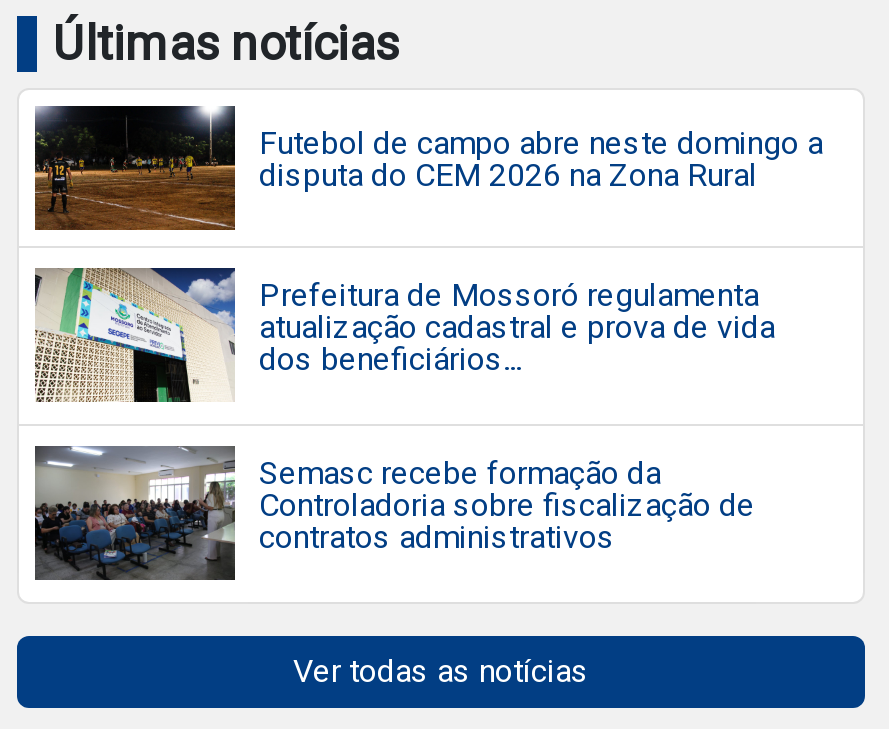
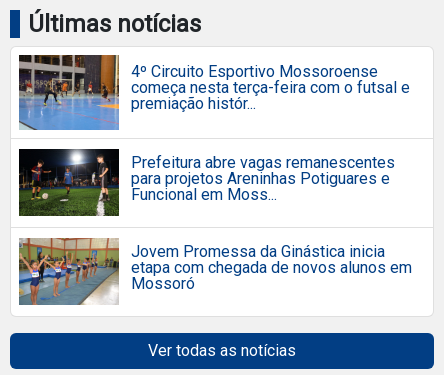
[33,104,823,232] [image] | Futebol de campo abre neste domingo a | disputa do CEM 2026 na Zona Rural -> [18,54,410,131] [image] | 4º Circuito Esportivo Mossoroense | começa nesta terça-feira com o futsal e | premiação histór...
[35,266,775,402] [image] | Prefeitura de Mossoró regulamenta | atualização cadastral e prova de vida | dos beneficiários... -> [18,148,395,217] [image] | Prefeitura abre vagas remanescentes | para projetos Areninhas Potiguares e | Funcional em Moss...
[33,446,755,582] [image] | Semasc recebe formação da | Controladoria sobre fiscalização de | contratos administrativos -> [18,238,412,305] [image] | Jovem Promessa da Ginástica inicia | etapa com chegada de novos alunos em | Mossoró

